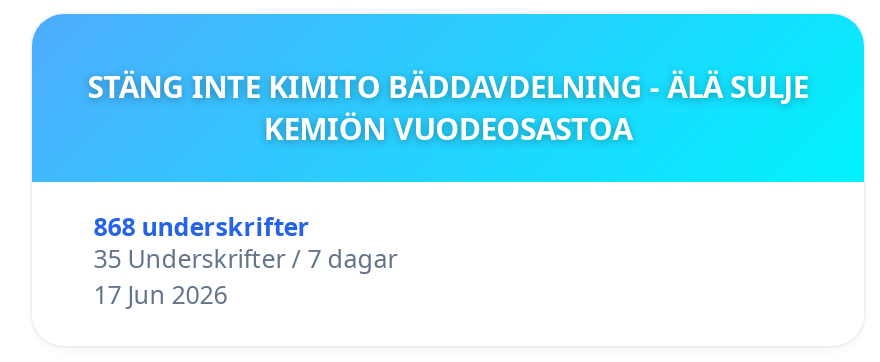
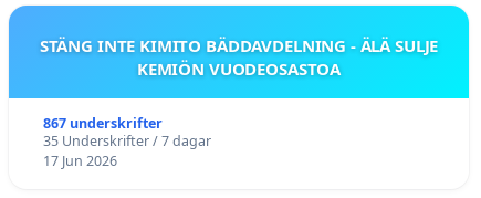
[94,209,310,243] 868 underskrifter -> [43,113,162,132] 867 underskrifter

